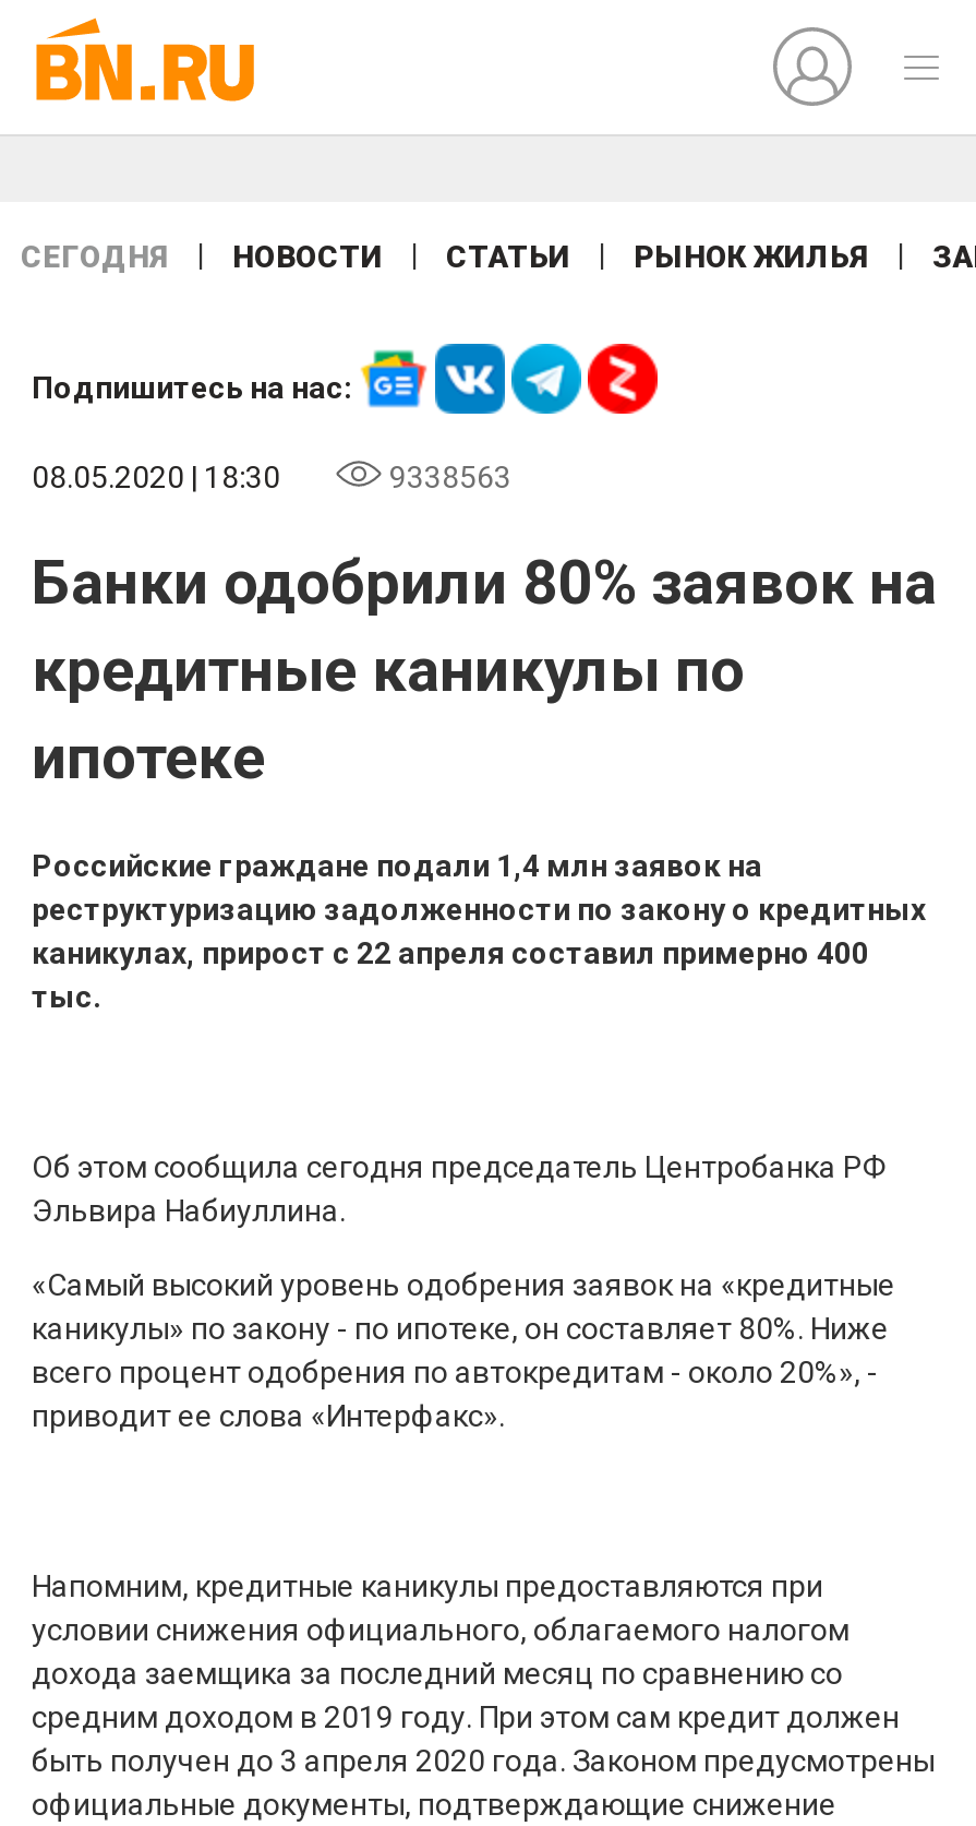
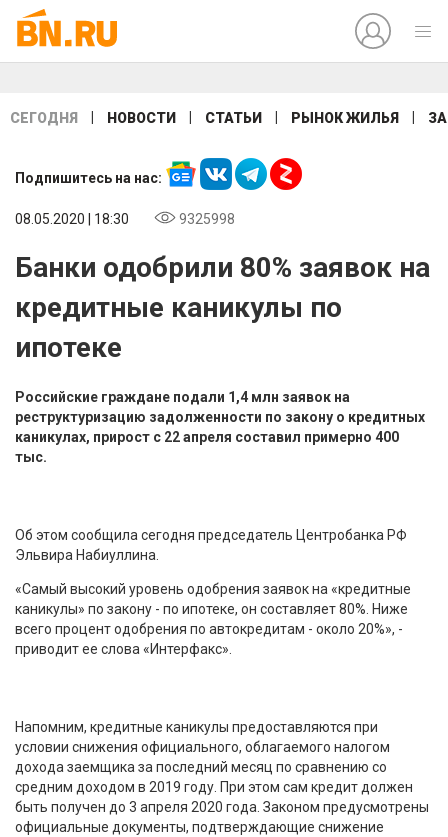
[389,460,511,494] 9338563 -> [179,211,235,227] 9325998

